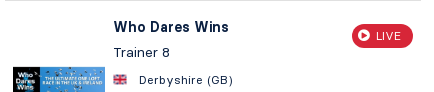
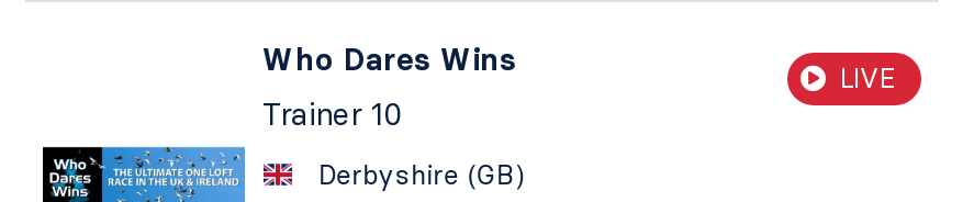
[113,43,170,61] Trainer 8 -> [262,94,403,134] Trainer 10

